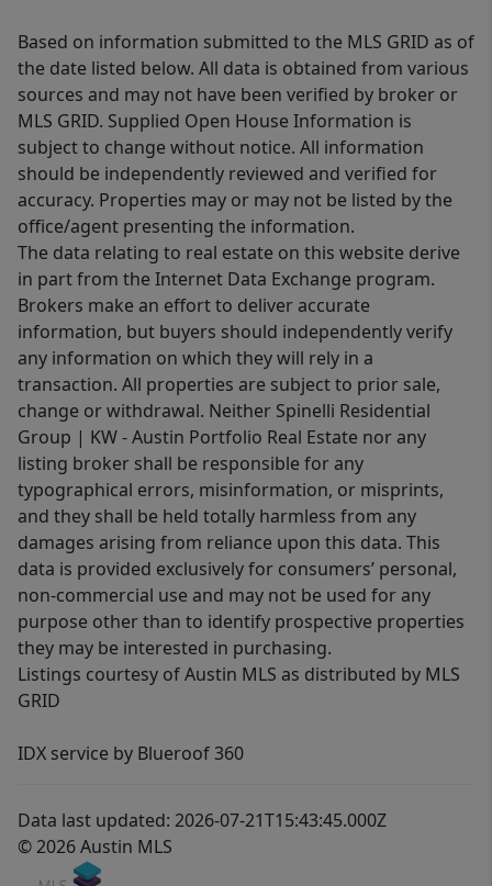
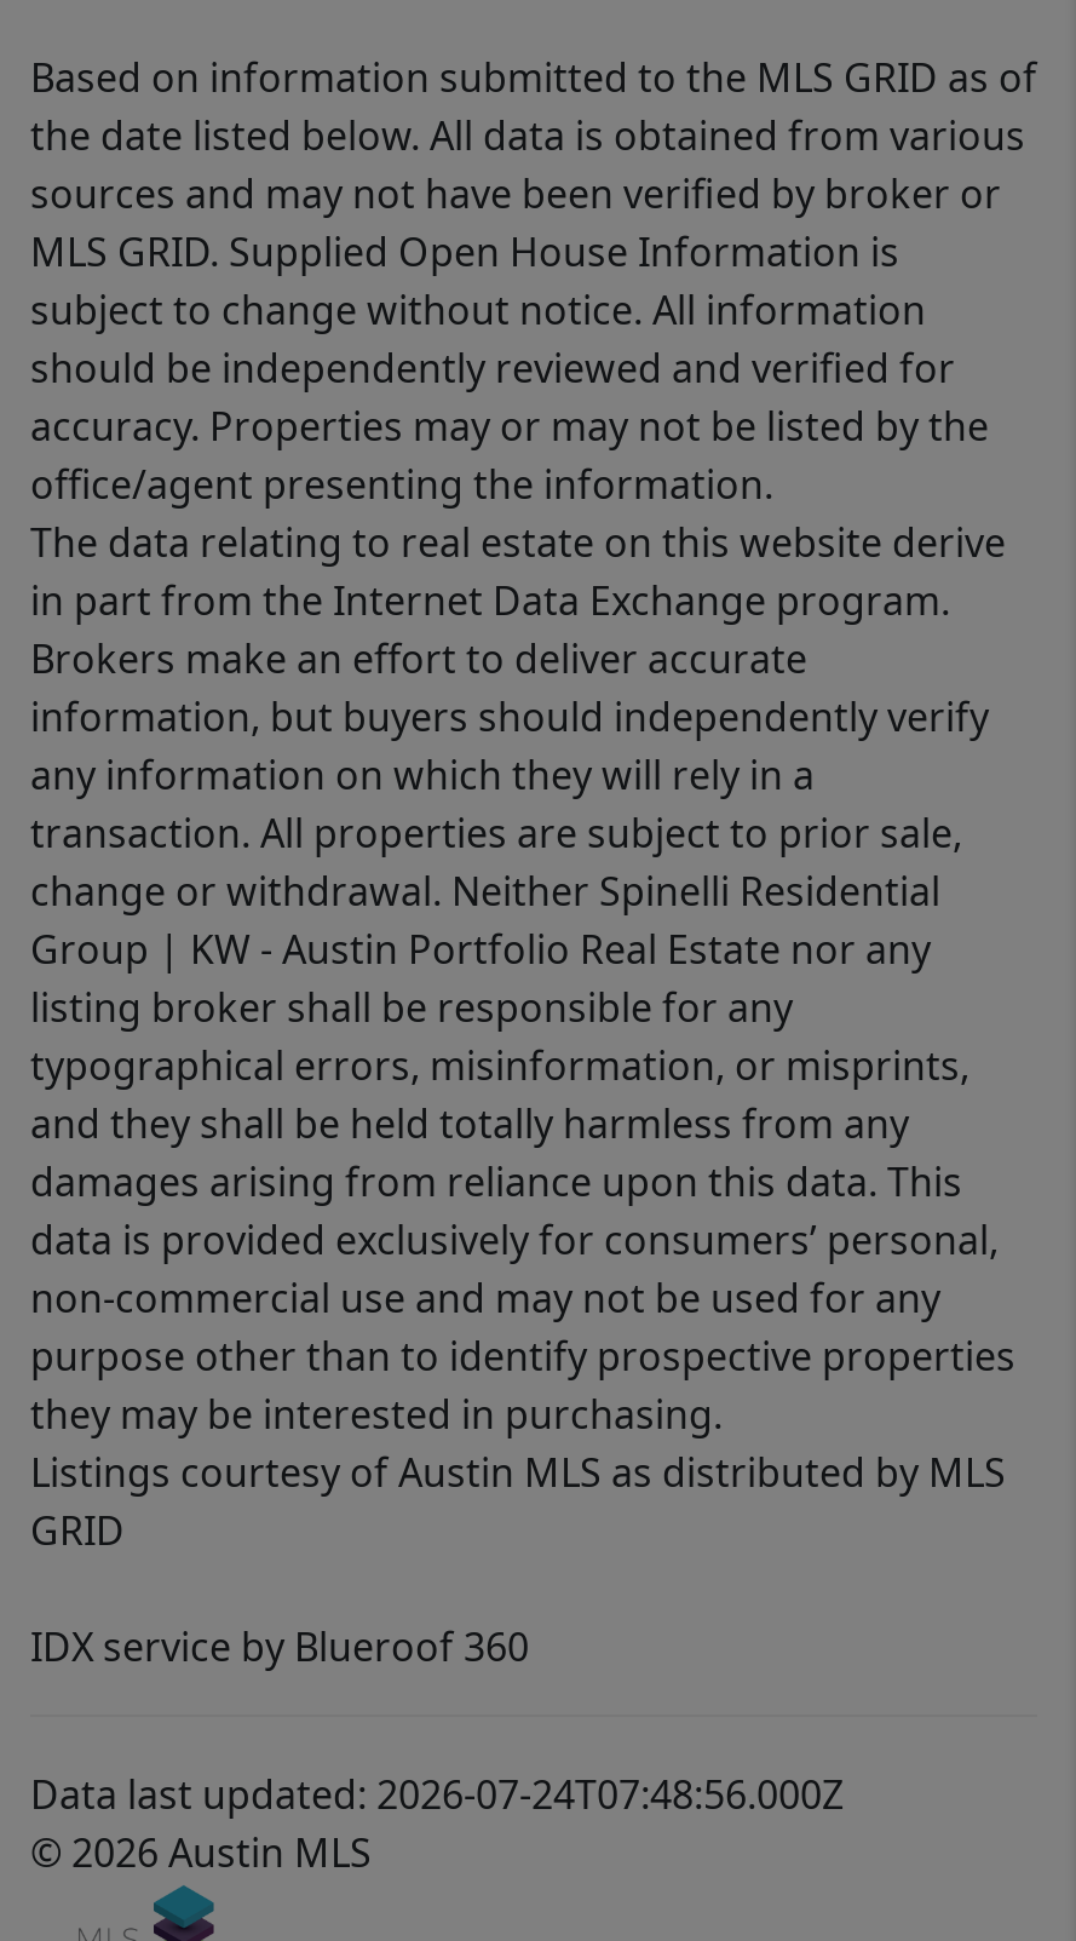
[18,808,387,832] Data last updated: 2026-07-21T15:43:45.000Z -> [30,1768,844,1822] Data last updated: 2026-07-24T07:48:56.000Z

